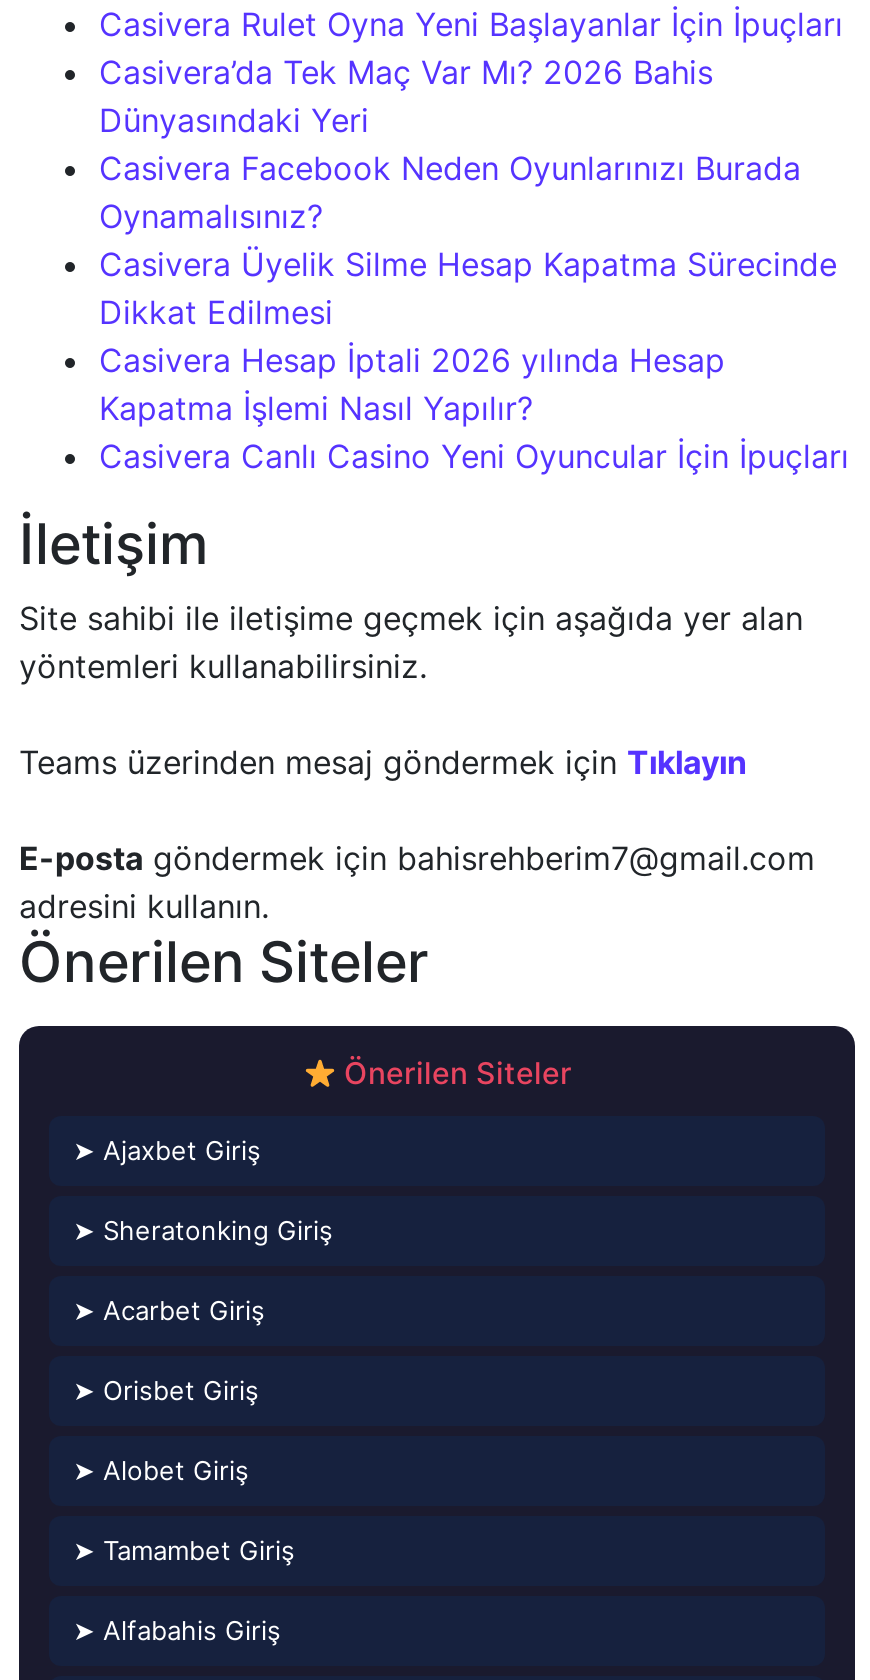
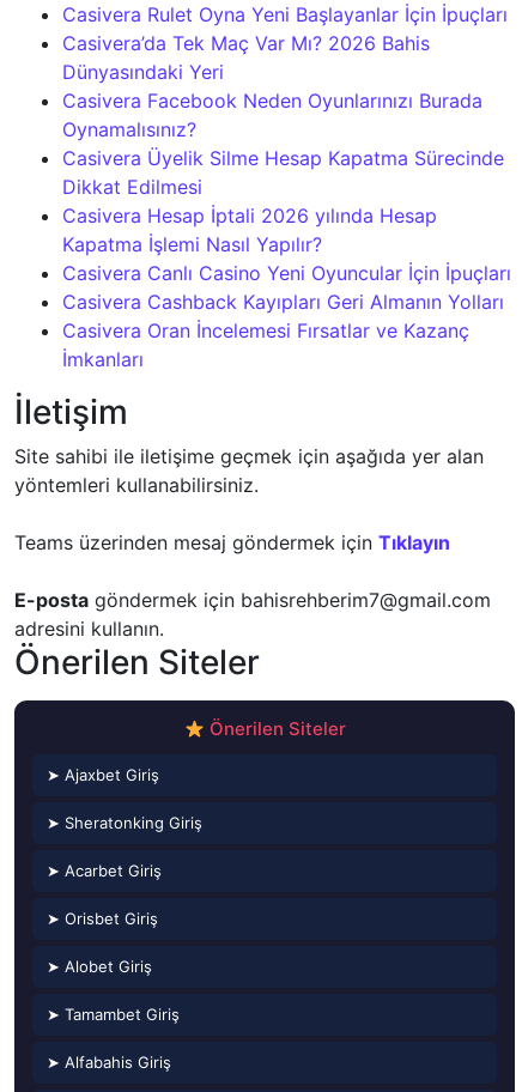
none -> [62,290,504,371] Casivera Cashback Kayıpları Geri Almanın Yolları | Casivera Oran İncelemesi Fırsatlar ve Kazanç | İmkanları

